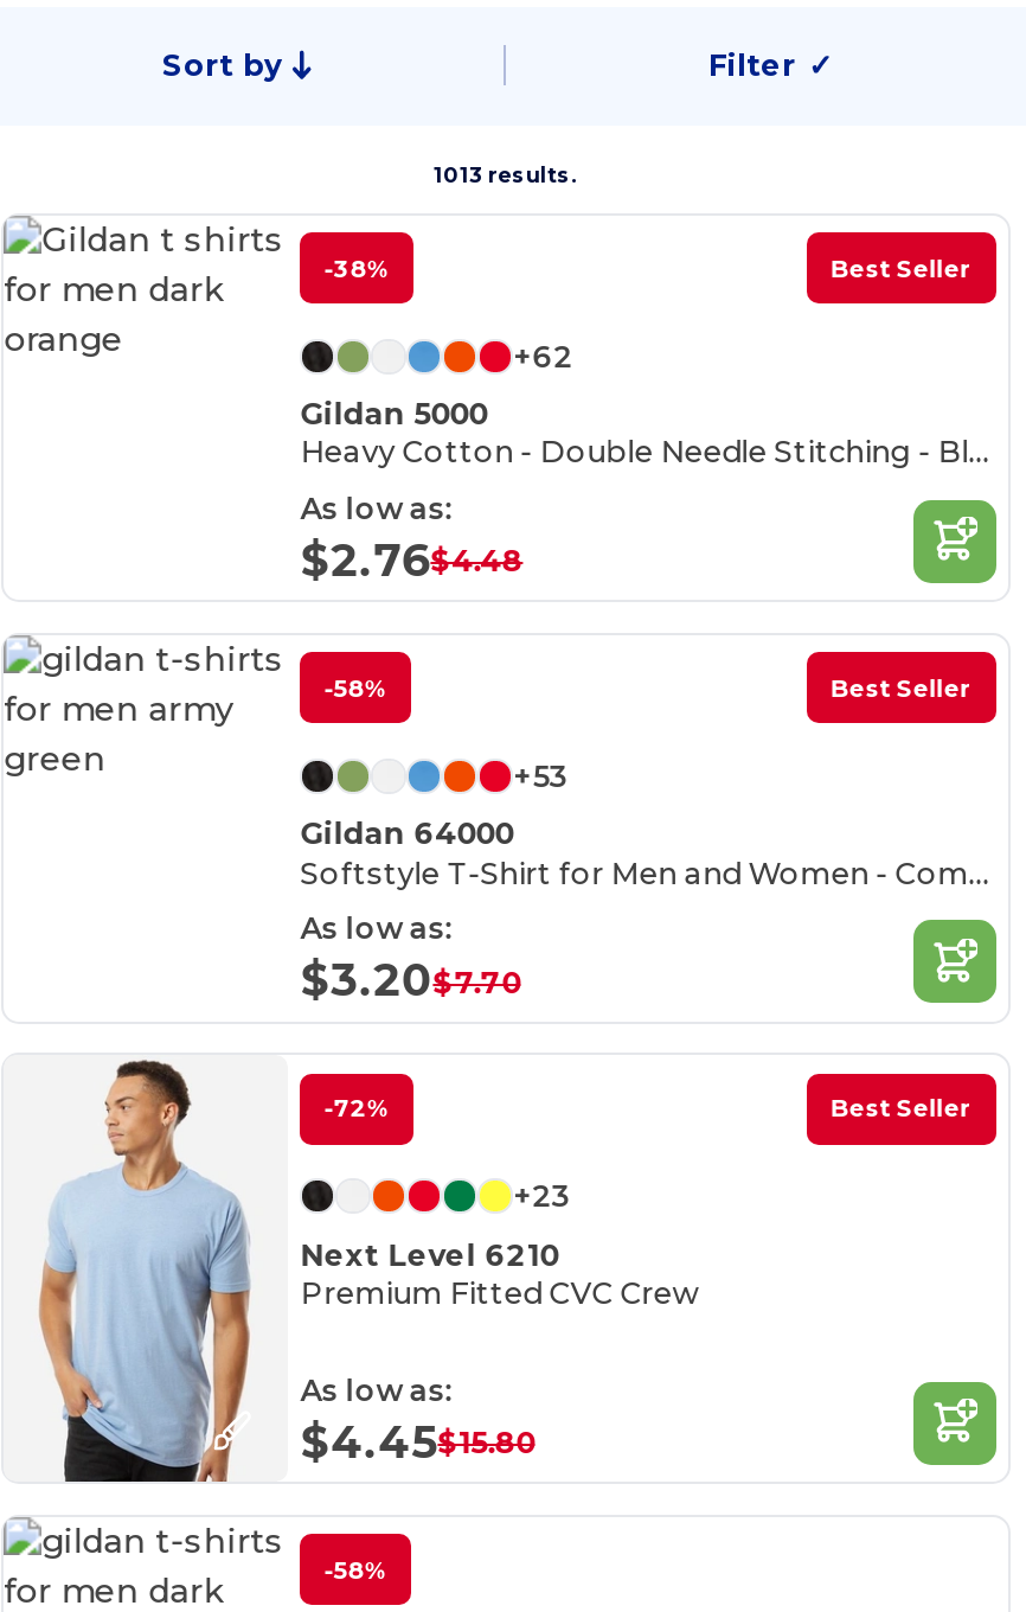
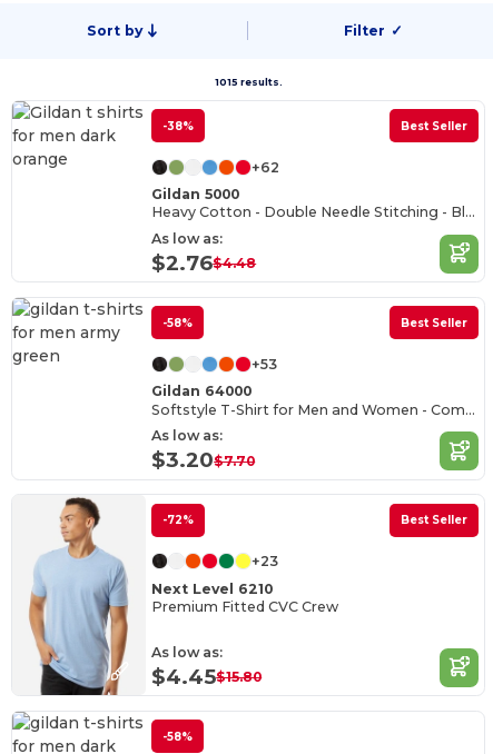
[434,162,578,186] 1013 results. -> [214,76,282,87] 1015 results.

